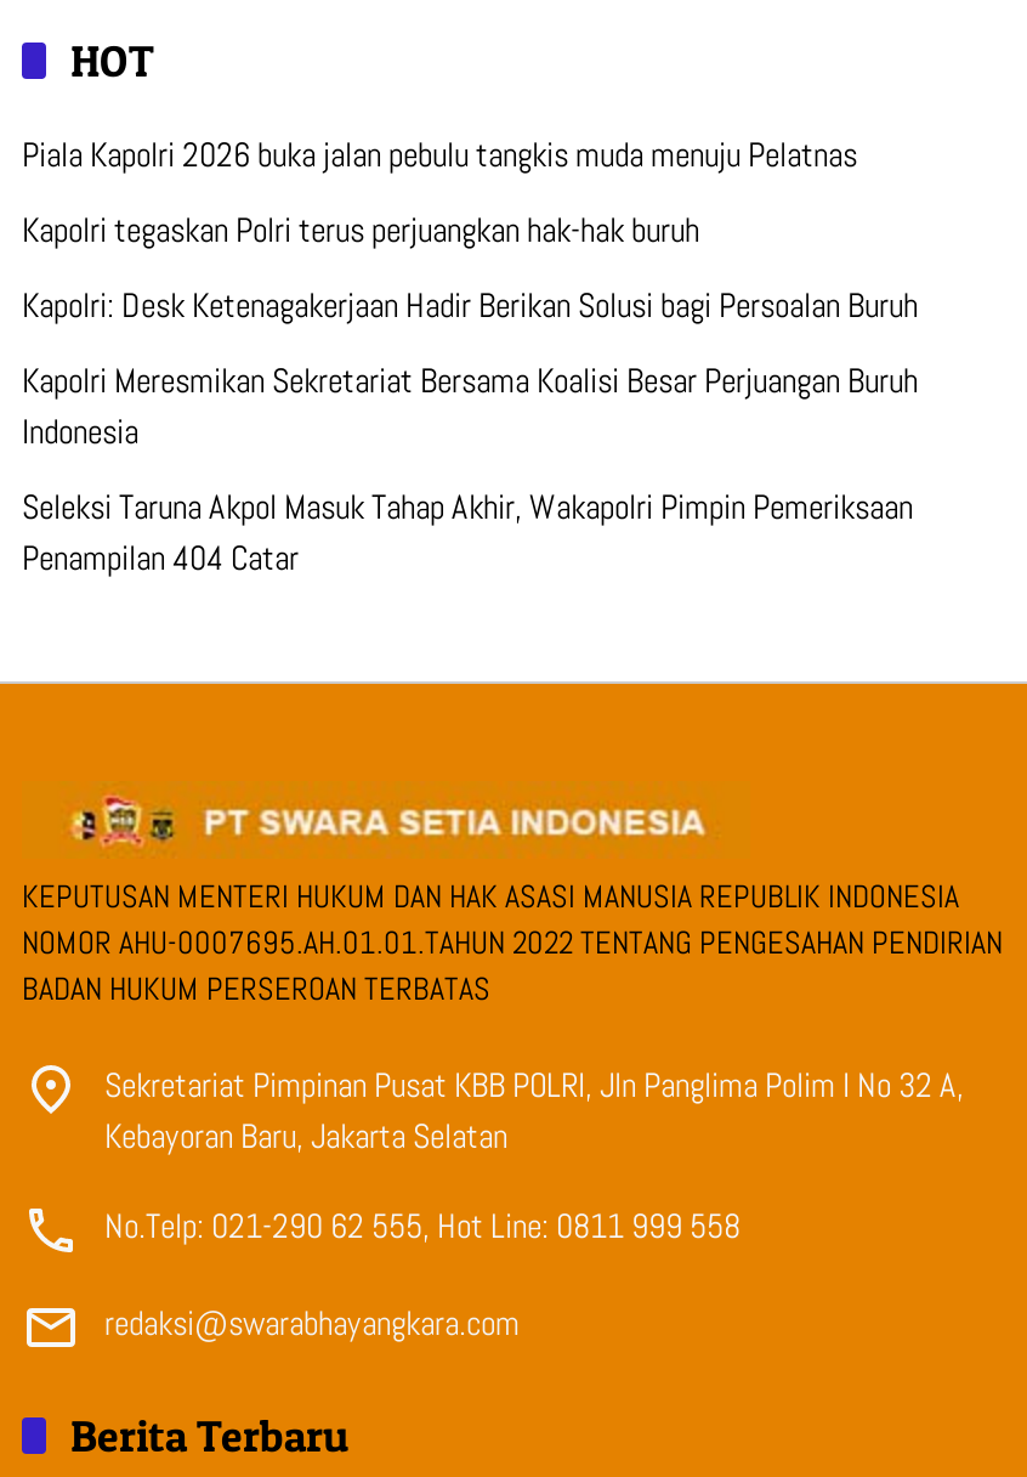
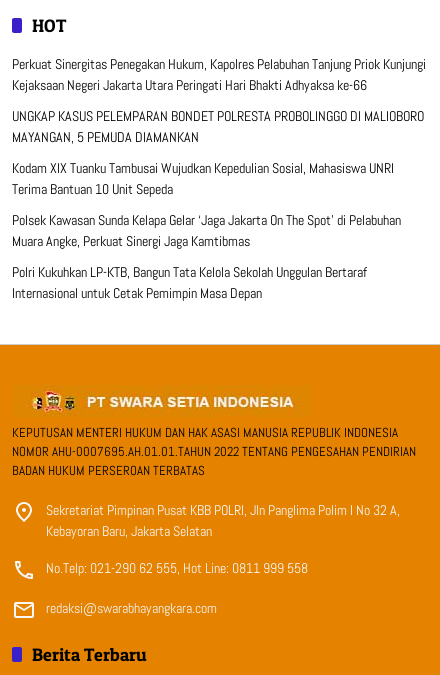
[22,131,857,175] Piala Kapolri 2026 buka jalan pebulu tangkis muda menuju Pelatnas -> [12,54,426,93] Perkuat Sinergitas Penegakan Hukum, Kapolres Pelabuhan Tanjung Priok Kunjungi | Kejaksaan Negeri Jakarta Utara Peringati Hari Bhakti Adhyaksa ke-66
[22,206,699,250] Kapolri tegaskan Polri terus perjuangkan hak-hak buruh -> [12,106,424,145] UNGKAP KASUS PELEMPARAN BONDET POLRESTA PROBOLINGGO DI MALIOBORO | MAYANGAN, 5 PEMUDA DIAMANKAN
[22,282,918,326] Kapolri: Desk Ketenagakerjaan Hadir Berikan Solusi bagi Persoalan Buruh -> [12,158,394,197] Kodam XIX Tuanku Tambusai Wujudkan Kepedulian Sosial, Mahasiswa UNRI | Terima Bantuan 10 Unit Sepeda
[22,357,918,452] Kapolri Meresmikan Sekretariat Bersama Koalisi Besar Perjuangan Buruh | Indonesia -> [12,210,401,249] Polsek Kawasan Sunda Kelapa Gelar ‘Jaga Jakarta On The Spot’ di Pelabuhan | Muara Angke, Perkuat Sinergi Jaga Kamtibmas
[22,483,913,578] Seleksi Taruna Akpol Masuk Tahap Akhir, Wakapolri Pimpin Pemeriksaan | Penampilan 404 Catar -> [12,262,367,301] Polri Kukuhkan LP-KTB, Bangun Tata Kelola Sekolah Unggulan Bertaraf | Internasional untuk Cetak Pemimpin Masa Depan

